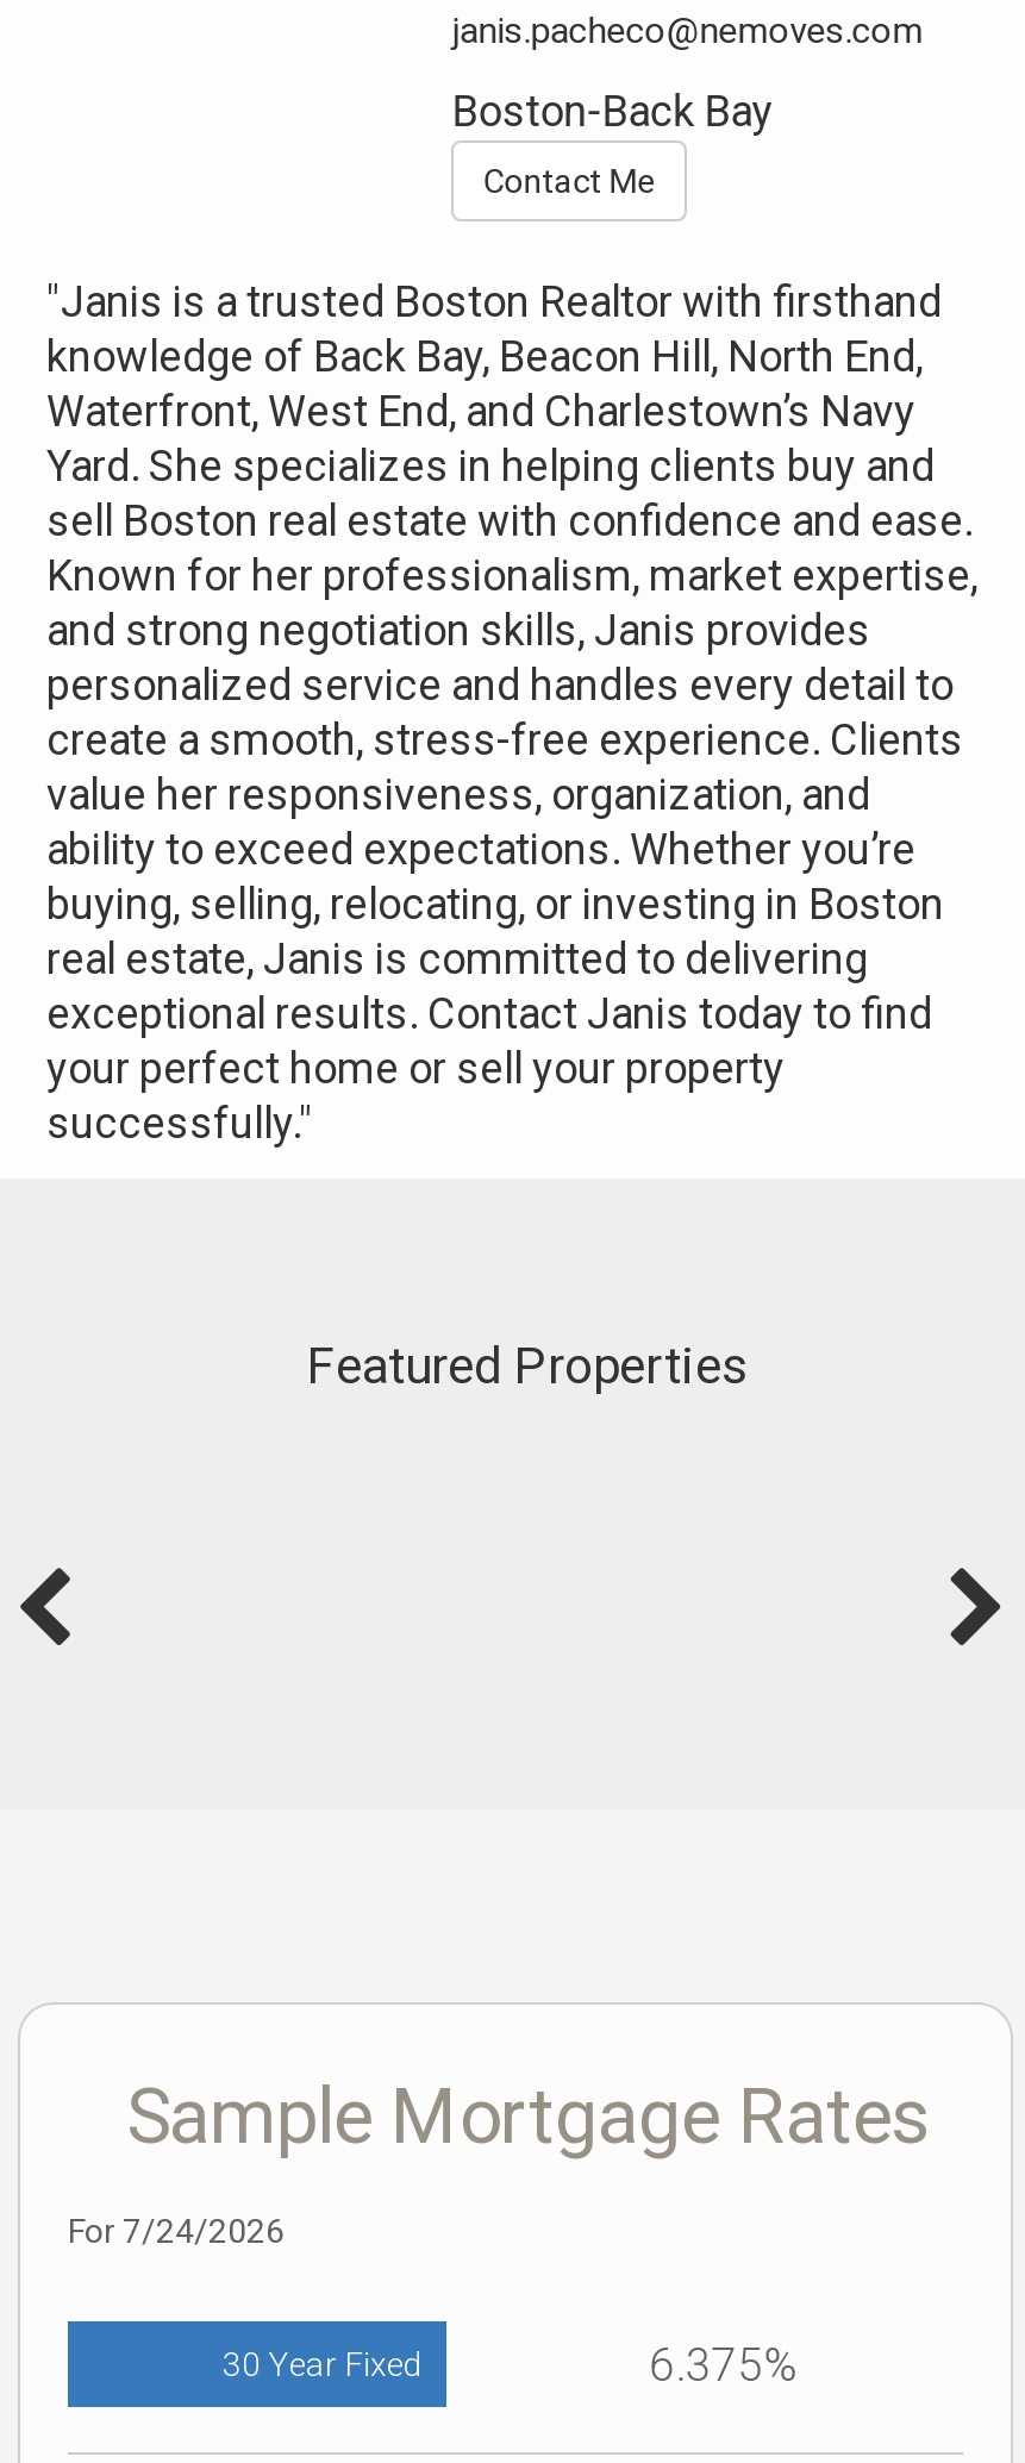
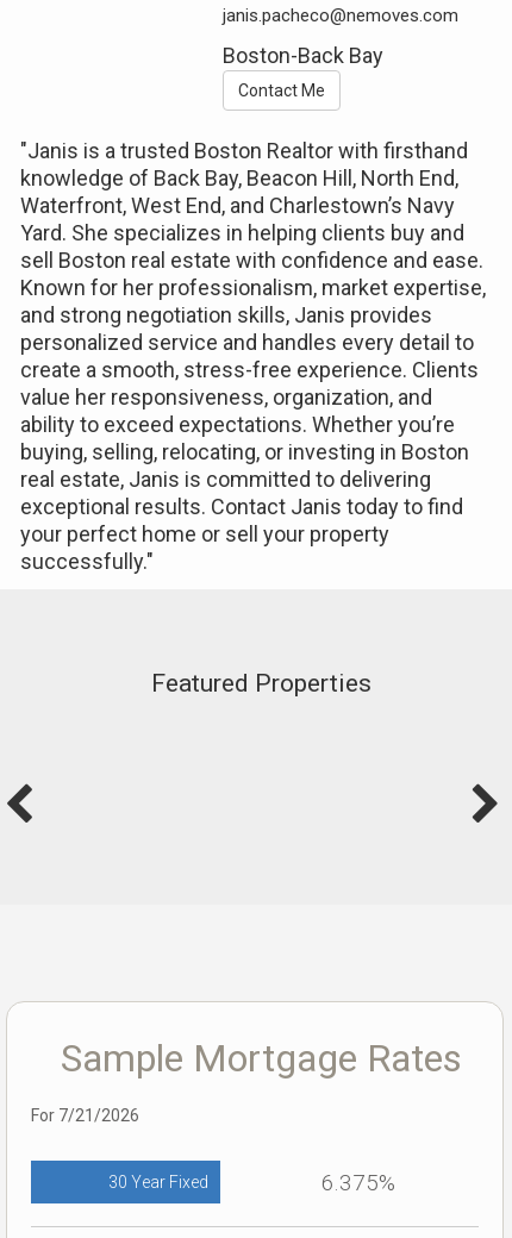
[68,2212,285,2250] For 7/24/2026 -> [31,1106,139,1125] For 7/21/2026

